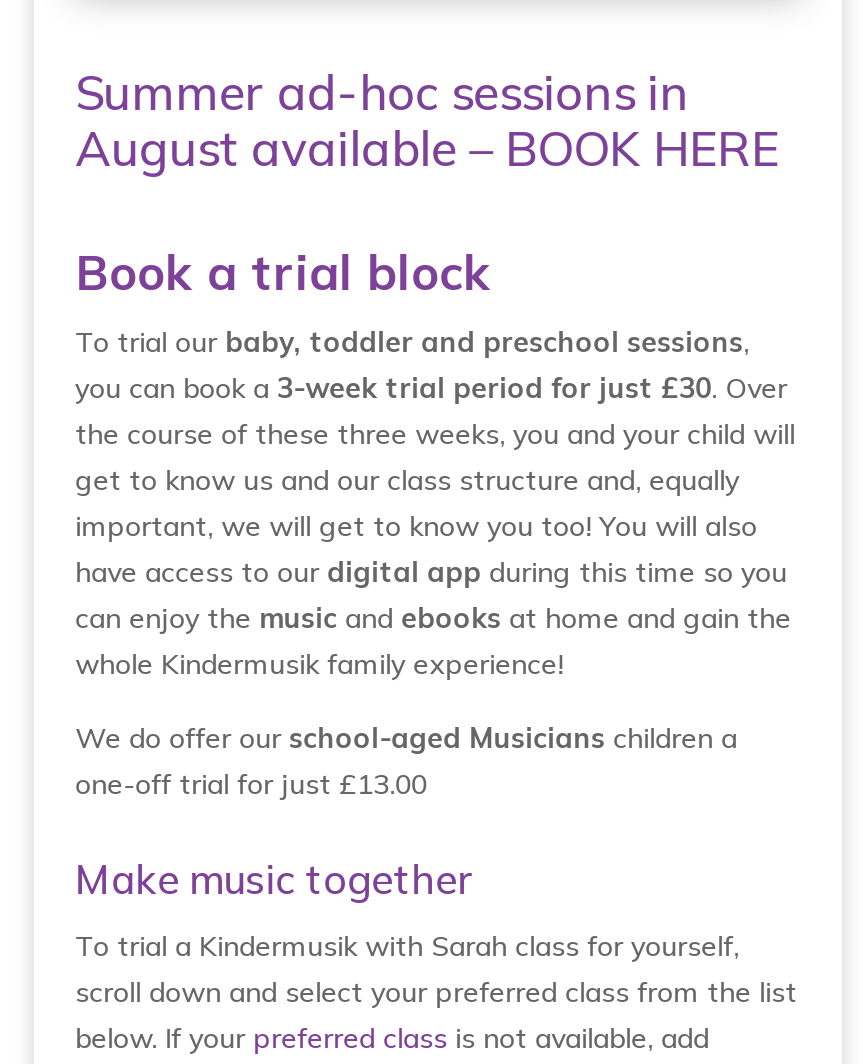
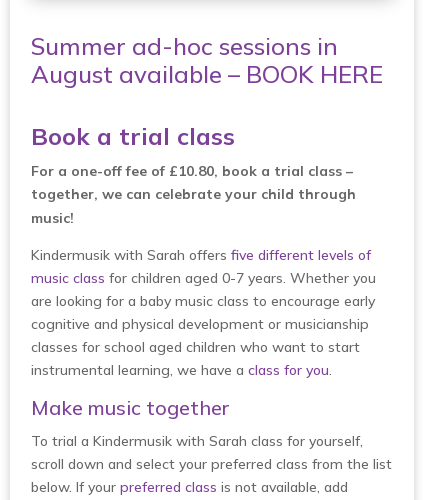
[75,242,795,682] Book a trial block | To trial our baby, toddler and preschool sessions, | you can book a 3-week trial period for just £30. Over | the course of these three weeks, you and your child will | get to know us and our class structure and, equally | important, we will get to know you too! You will also | have access to our digital app during this time so you | can enjoy the music and ebooks at home and gain the | whole Kindermusik family experience! -> [31,121,356,227] Book a trial class | For a one-off fee of £10.80, book a trial class – | together, we can celebrate your child through | music!
[75,720,737,802] We do offer our school-aged Musicians children a | one-off trial for just £13.00 -> [31,246,376,379] Kindermusik with Sarah offers five different levels of | music class for children aged 0-7 years. Whether you | are looking for a baby music class to encourage early | cognitive and physical development or musicianship | classes for school aged children who want to start | instrumental learning, we have a class for you.

